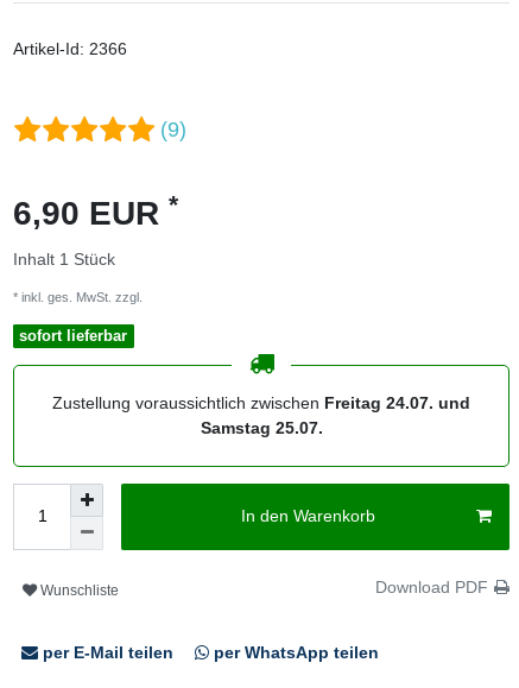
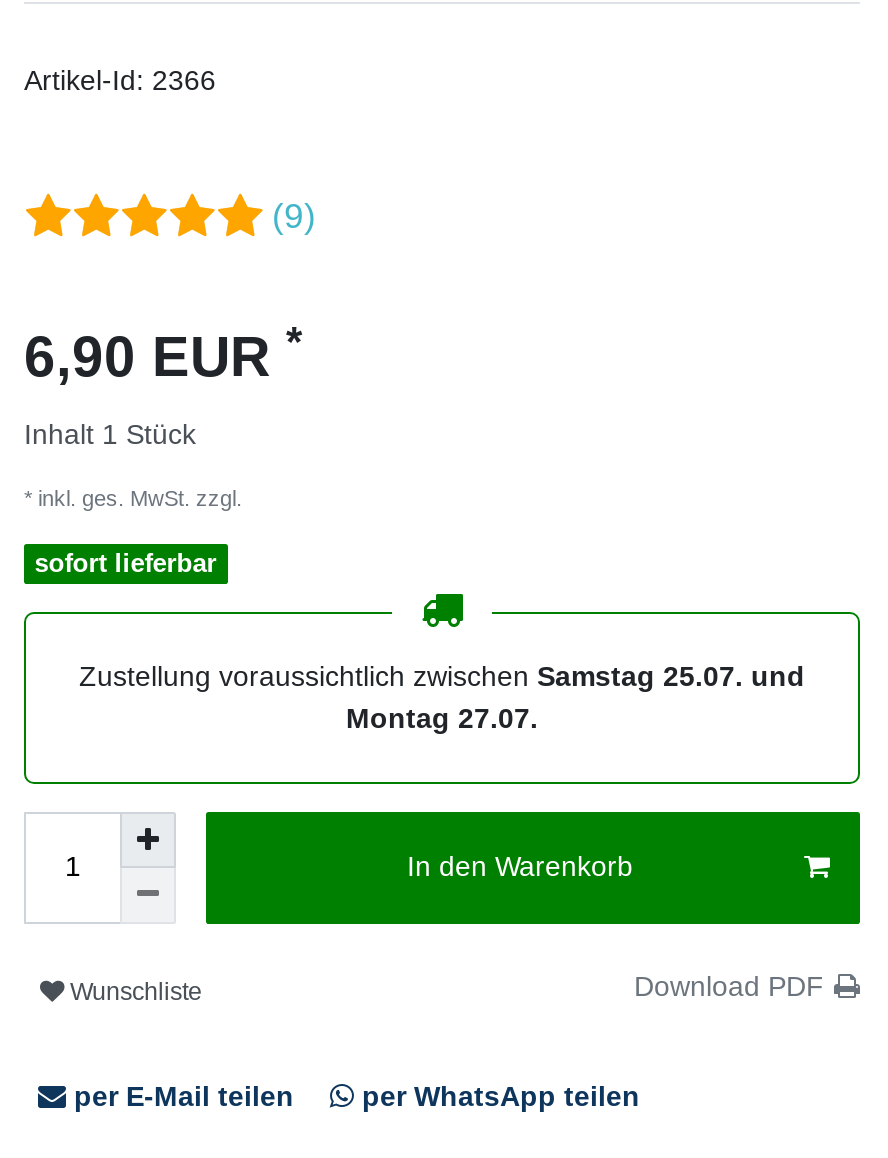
[52,393,470,437] Zustellung voraussichtlich zwischen Freitag 24.07. und | Samstag 25.07. -> [79,659,805,733] Zustellung voraussichtlich zwischen Samstag 25.07. und | Montag 27.07.

